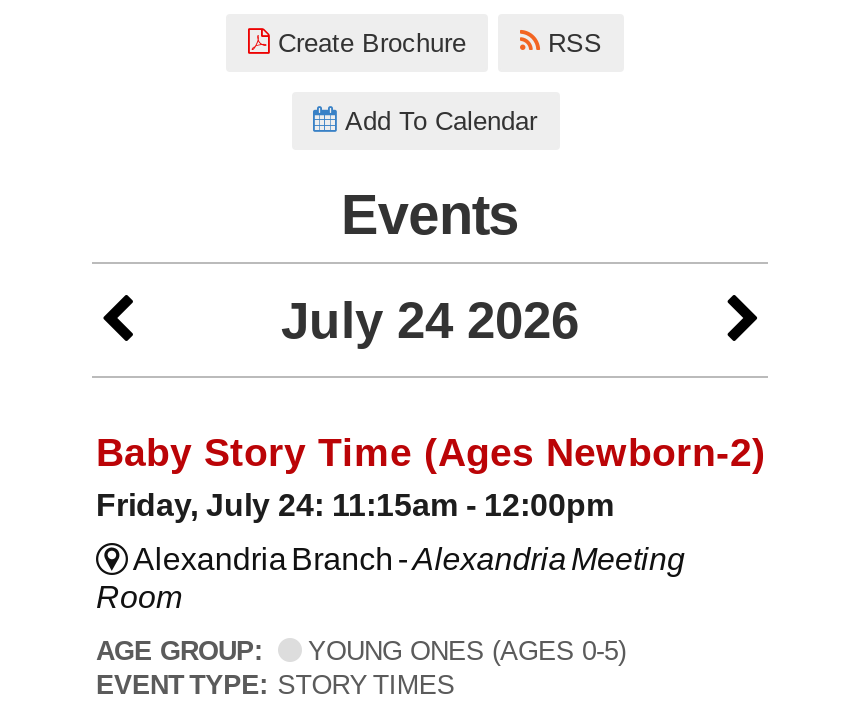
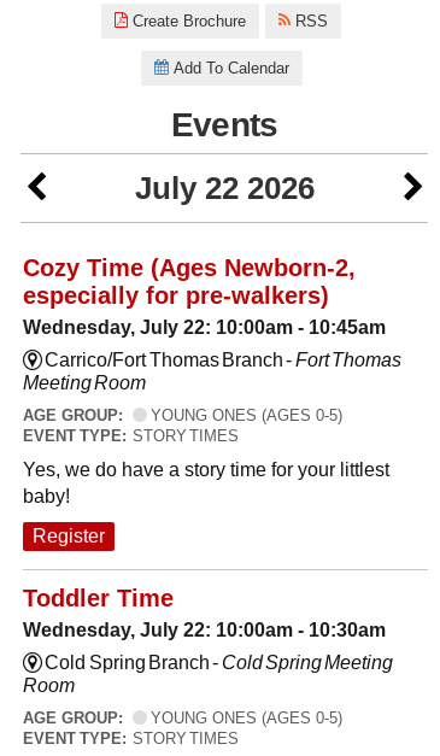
[96,292,766,576] July 24 2026 | Baby Story Time (Ages Newborn-2) | Friday, July 24: 11:15am - 12:00pm | Alexandria Branch -Alexandria Meeting -> [23,171,401,673] July 22 2026 | Cozy Time (Ages Newborn-2, | especially for pre-walkers) | Wednesday, July 22: 10:00am - 10:45am | Carrico/Fort Thomas Branch - Fort Thomas | Meeting Room | AGE GROUP: | YOUNG ONES (AGES 0-5) | EVENT TYPE: STORY TIMES | Yes, we do have a story time for your littlest | baby! | Register | Toddler Time | Wednesday, July 22: 10:00am - 10:30am | Cold Spring Branch - Cold Spring Meeting

